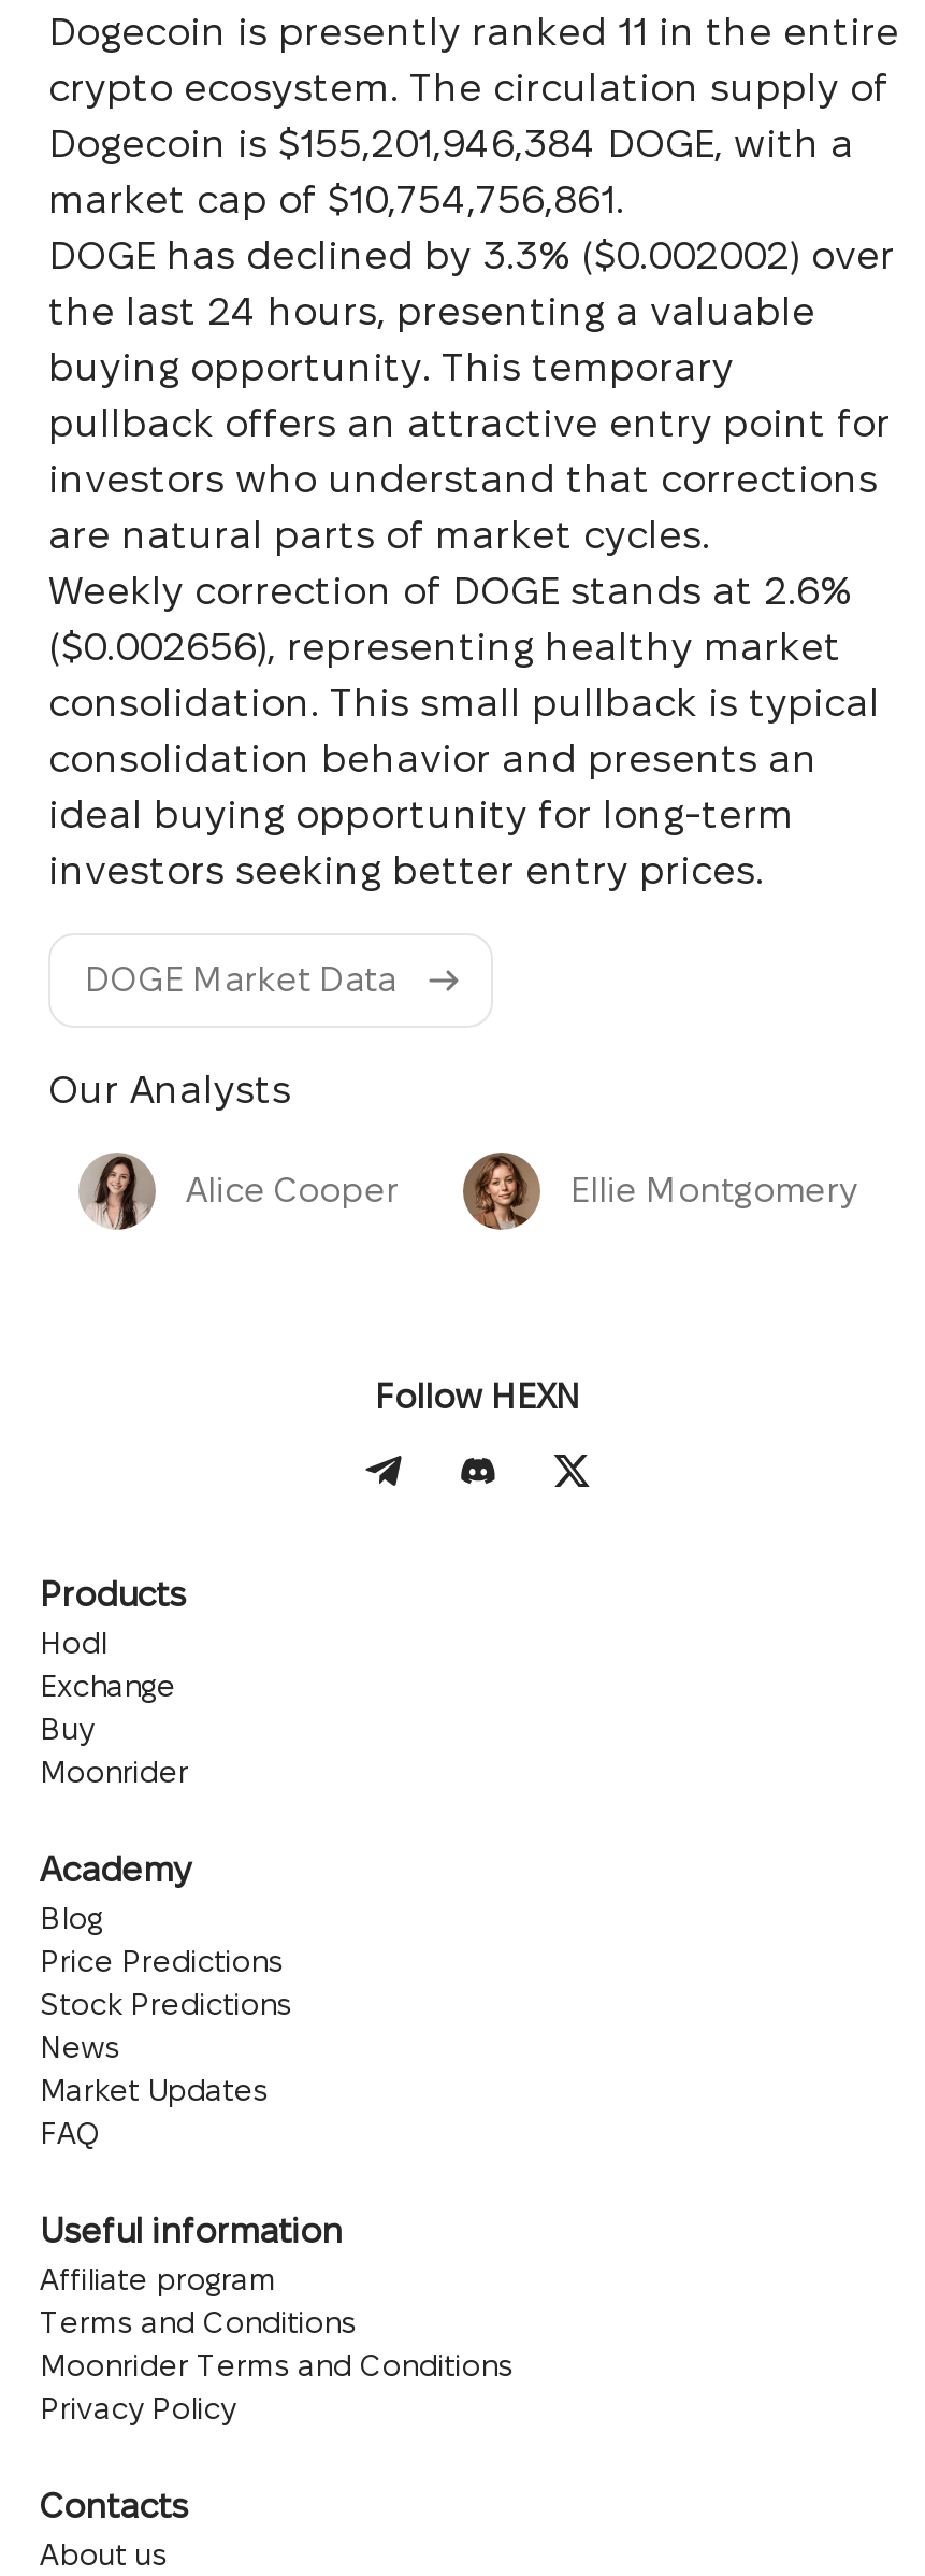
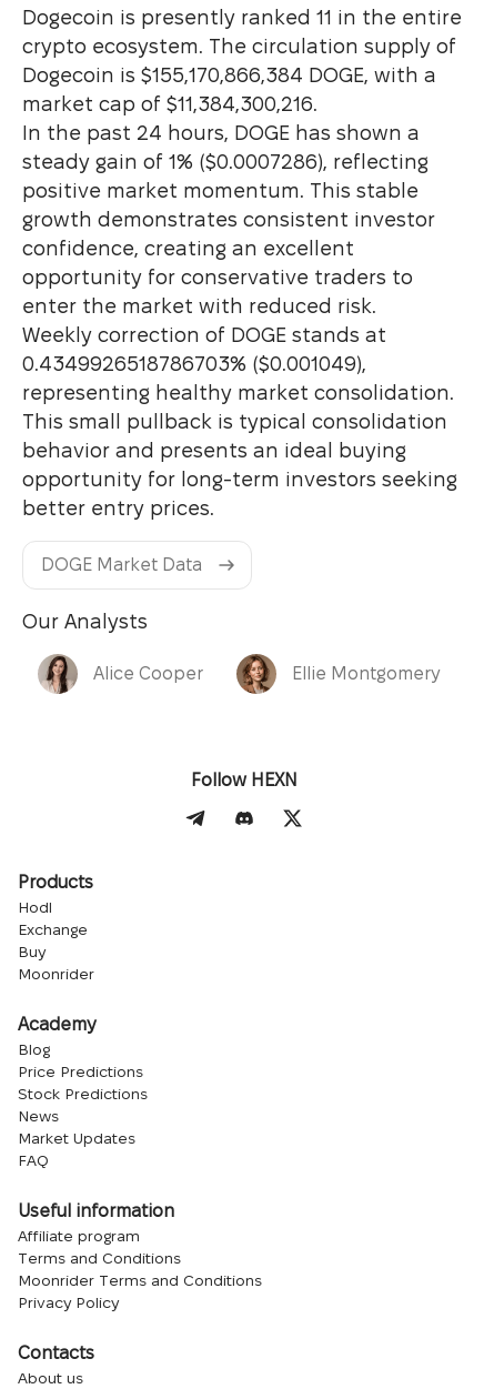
[48,122,895,889] Dogecoin is $155,201,946,384 DOGE, with a | market cap of $10,754,756,861. | DOGE has declined by 3.3% ($0.002002) over | the last 24 hours, presenting a valuable | buying opportunity. This temporary | pullback offers an attractive entry point for | investors who understand that corrections | are natural parts of market cycles. | Weekly correction of DOGE stands at 2.6% | ($0.002656), representing healthy market | consolidation. This small pullback is typical | consolidation behavior and presents an | ideal buying opportunity for long-term | investors seeking better entry prices. -> [22,64,457,518] Dogecoin is $155,170,866,384 DOGE, with a | market cap of $11,384,300,216. | In the past 24 hours, DOGE has shown a | steady gain of 1% ($0.0007286), reflecting | positive market momentum. This stable | growth demonstrates consistent investor | confidence, creating an excellent | opportunity for conservative traders to | enter the market with reduced risk. | Weekly correction of DOGE stands at | 0.4349926518786703% ($0.001049), | representing healthy market consolidation. | This small pullback is typical consolidation | behavior and presents an ideal buying | opportunity for long-term investors seeking | better entry prices.

